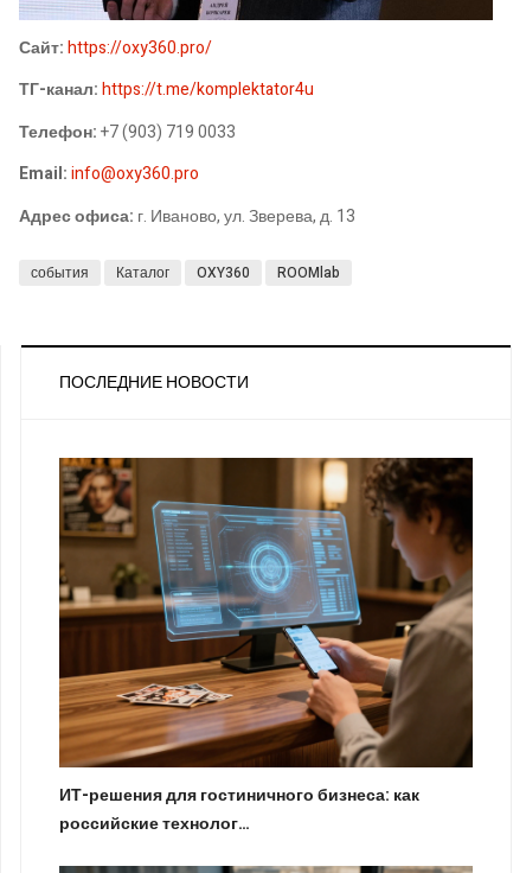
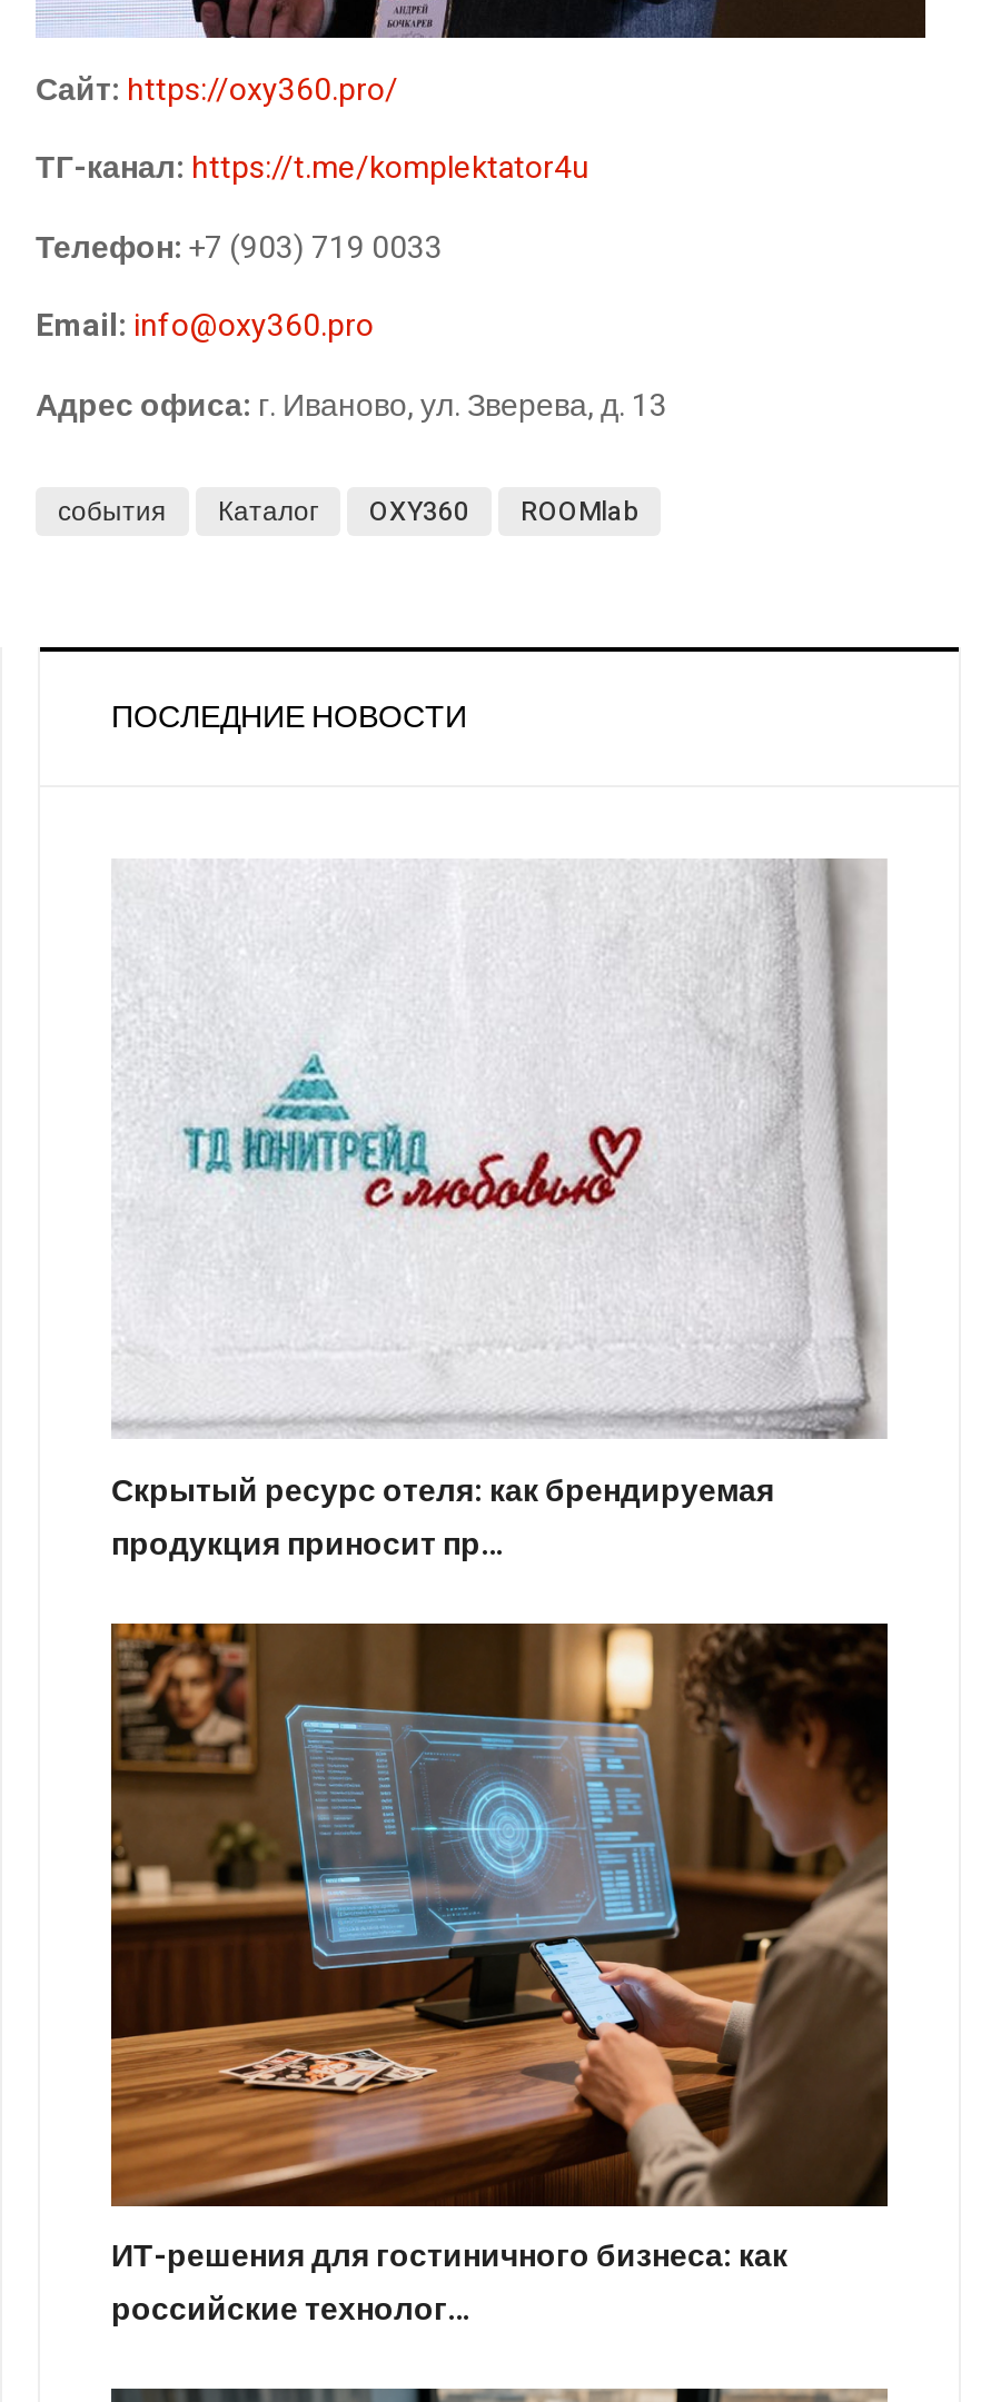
none -> [111,858,888,1568] [image] | Скрытый ресурс отеля: как брендируемая | продукция приносит пр…

